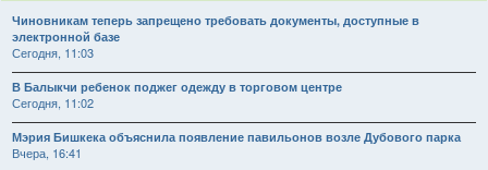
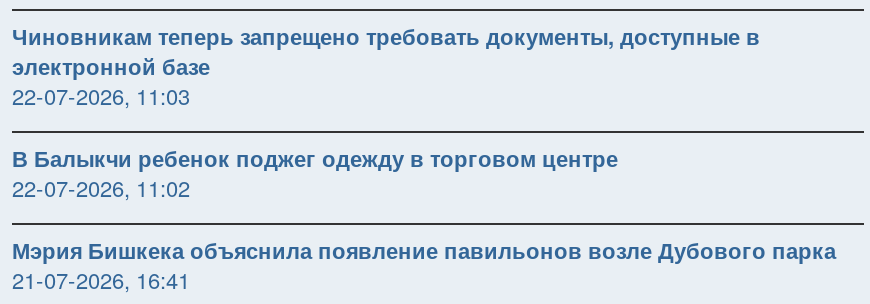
[12,43,94,61] Сегодня, 11:03 -> [12,79,190,111] 22-07-2026, 11:03
[12,93,94,111] Сегодня, 11:02 -> [12,171,190,203] 22-07-2026, 11:02
[12,144,82,161] Вчера, 16:41 -> [12,263,190,295] 21-07-2026, 16:41

